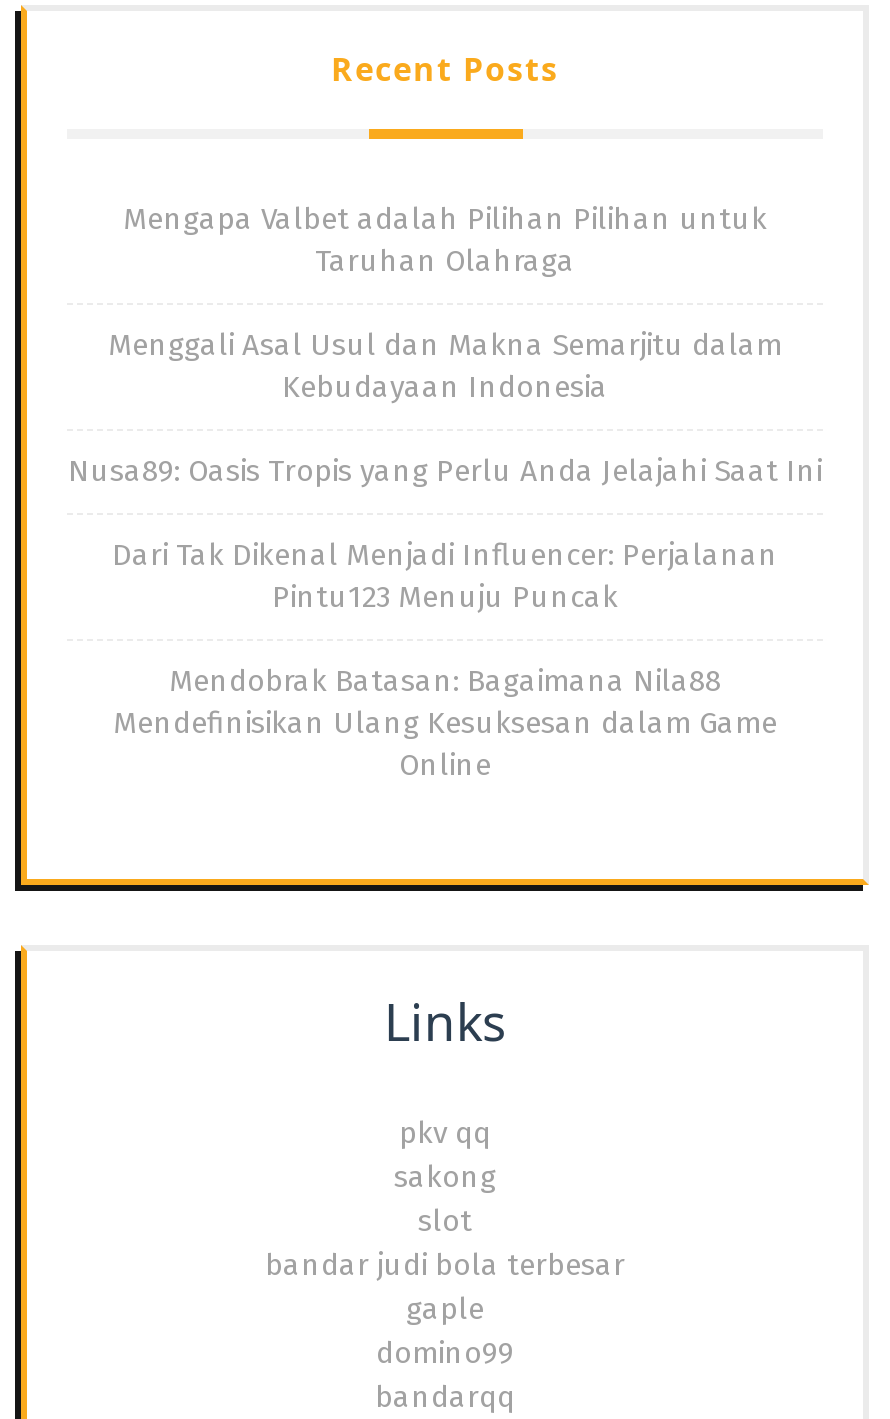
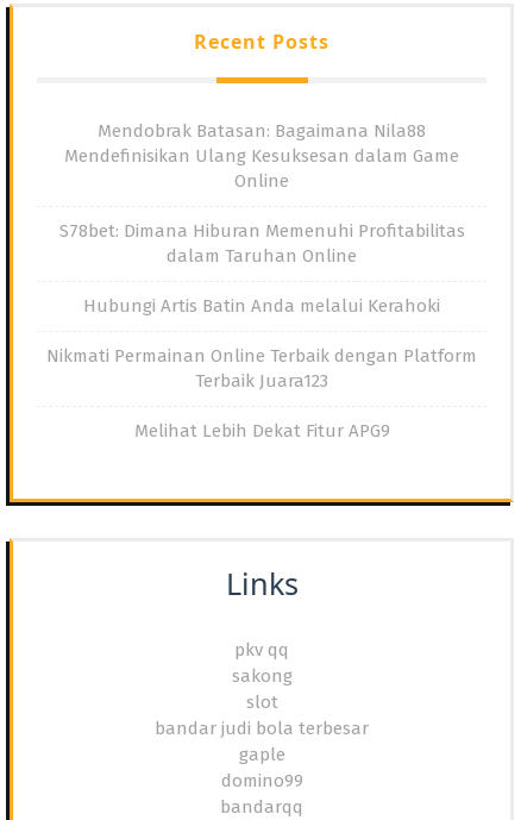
[68,200,822,614] Mengapa Valbet adalah Pilihan Pilihan untuk | Taruhan Olahraga | Menggali Asal Usul dan Makna Semarjitu dalam | Kebudayaan Indonesia | Nusa89: Oasis Tropis yang Perlu Anda Jelajahi Saat Ini | Dari Tak Dikenal Menjadi Influencer: Perjalanan | Pintu123 Menuju Puncak -> none
moved [113,662,777,782] -> [64,120,459,191]: Mendobrak Batasan: Bagaimana Nila88 | Mendefinisikan Ulang Kesuksesan dalam Game | Online
none -> [46,220,477,441] S78bet: Dimana Hiburan Memenuhi Profitabilitas | dalam Taruhan Online | Hubungi Artis Batin Anda melalui Kerahoki | Nikmati Permainan Online Terbaik dengan Platform | Terbaik Juara123 | Melihat Lebih Dekat Fitur APG9

